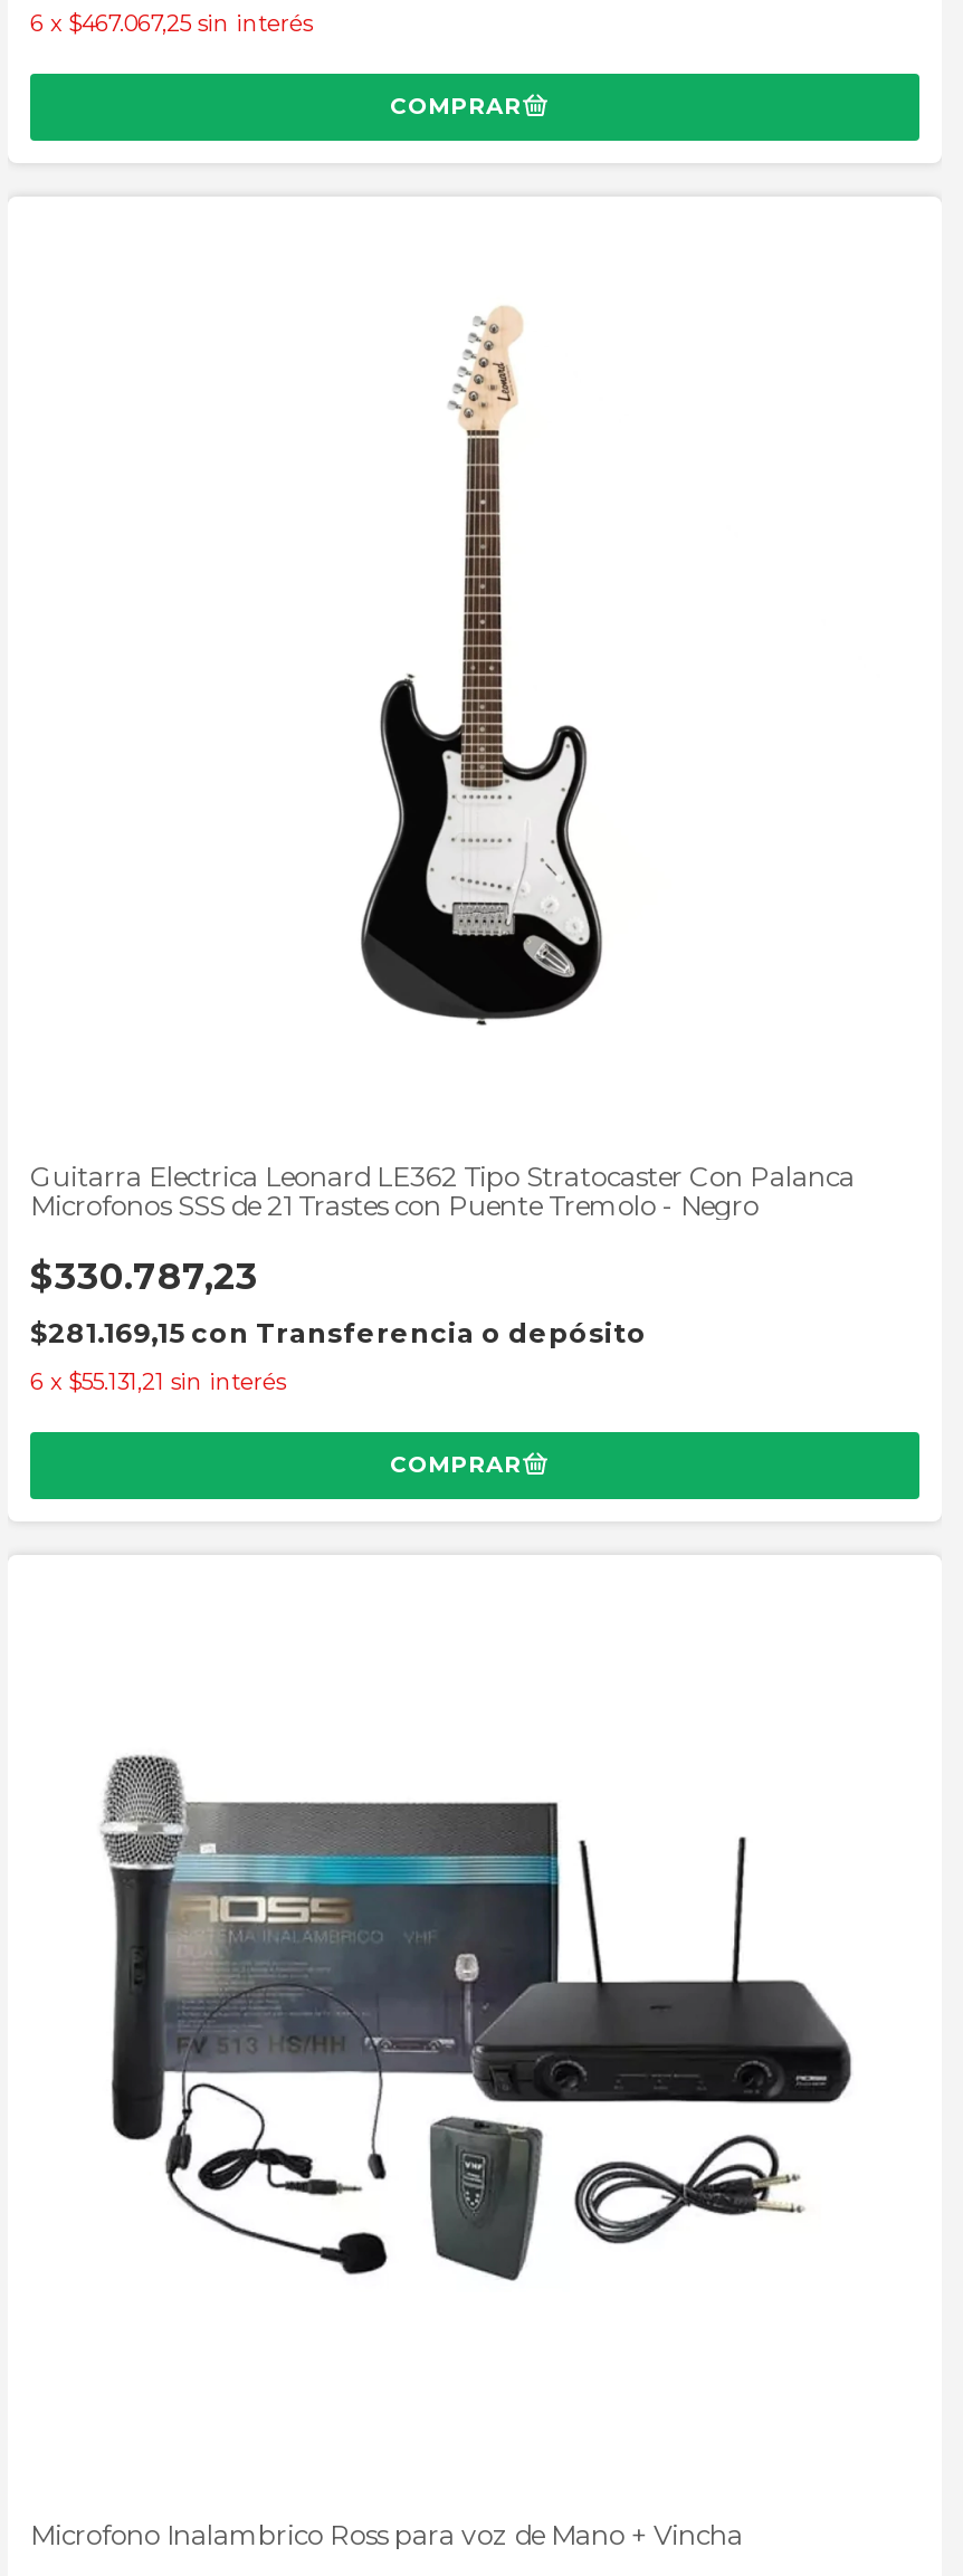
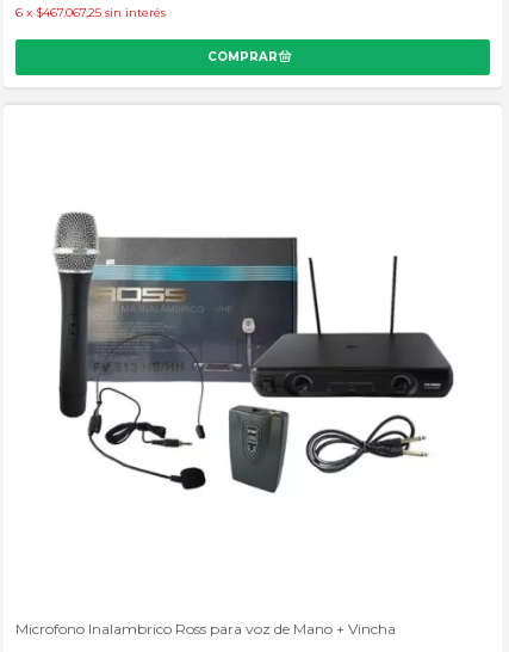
[359,306,604,1028] [image] -> none
[30,1160,855,1397] Guitarra Electrica Leonard LE362 Tipo Stratocaster Con Palanca | Microfonos SSS de 21 Trastes con Puente Tremolo - Negro | $330.787,23 | $281.169,15 con Transferencia o depósito | 6 x $55.131,21 sin interés -> none

